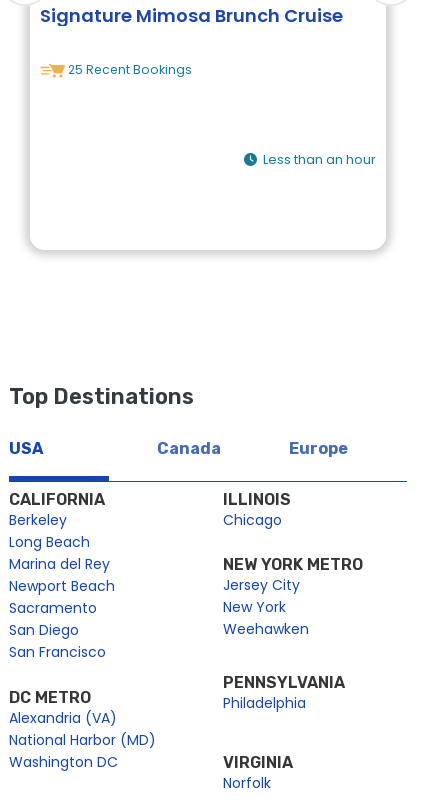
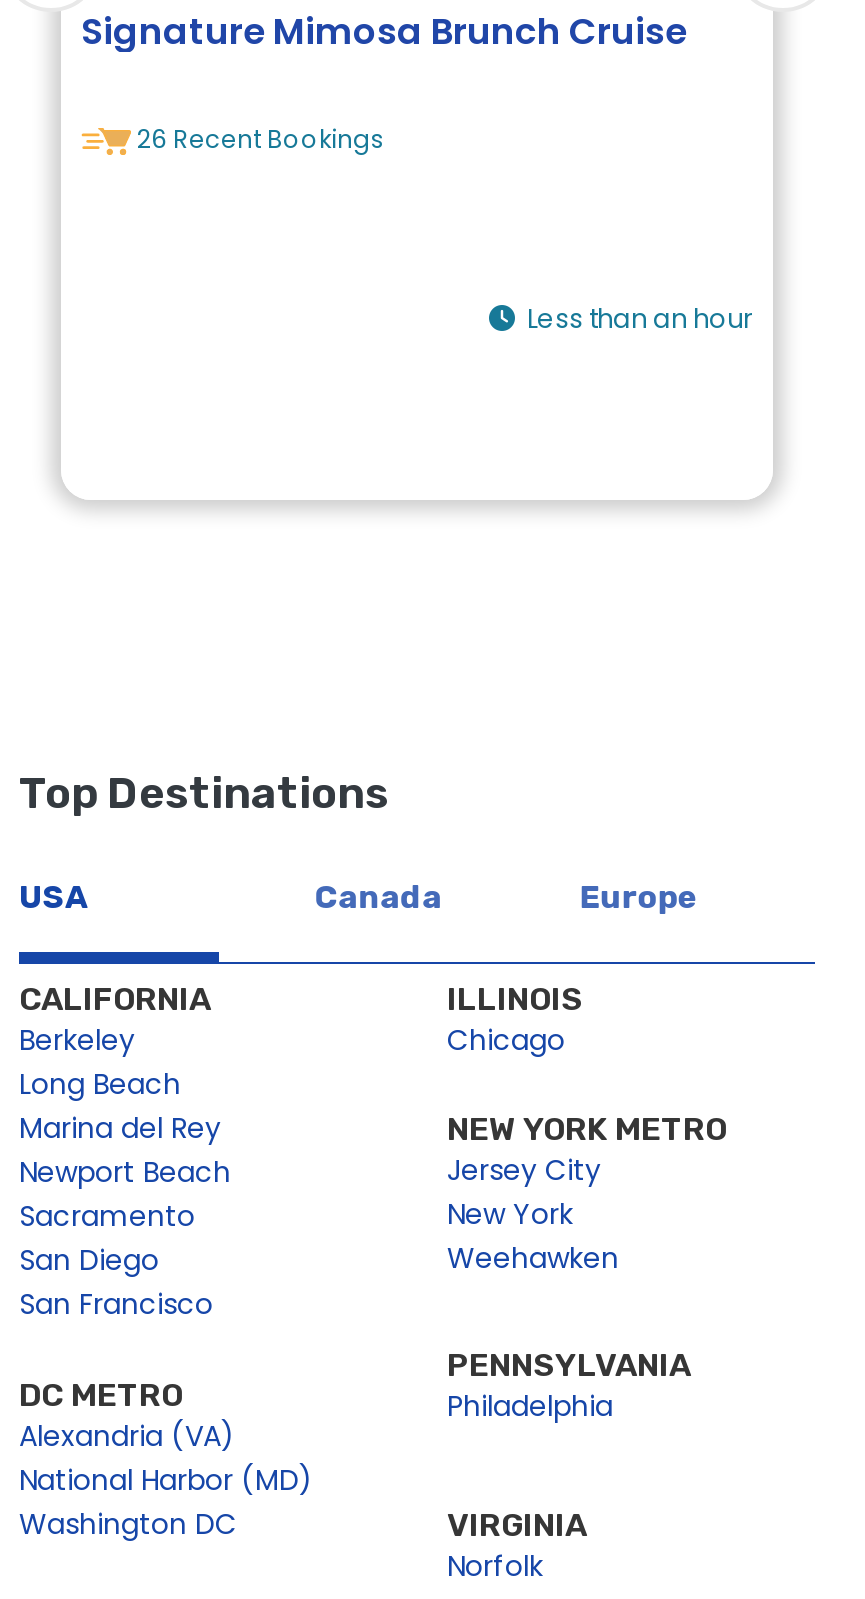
[68,61,192,78] 25 Recent Bookings -> [137,122,385,156] 26 Recent Bookings

